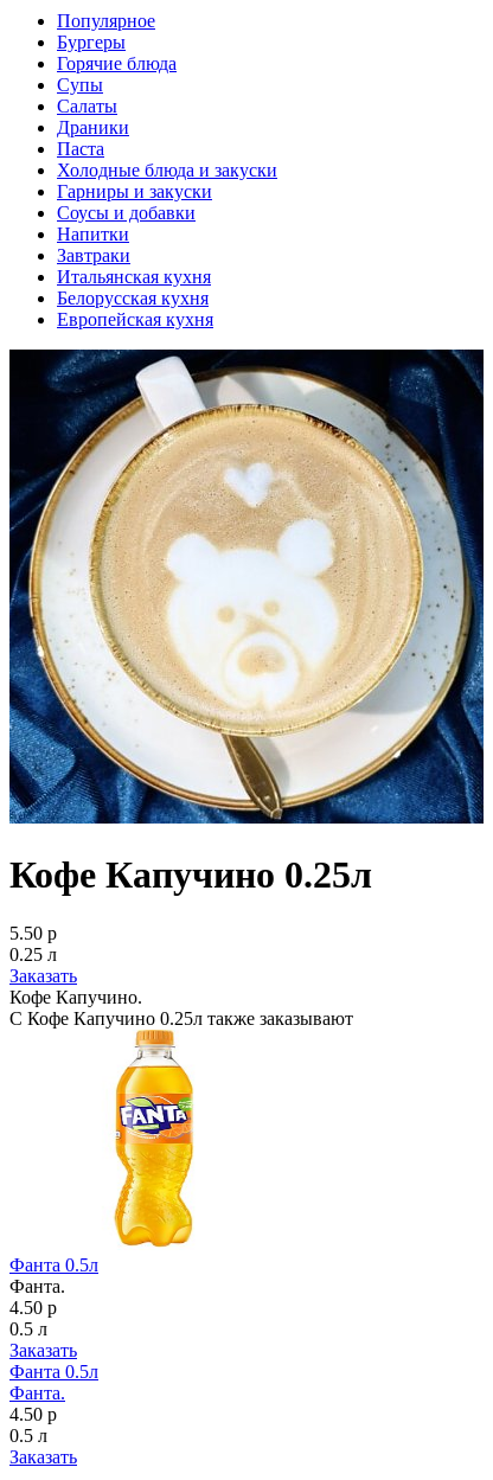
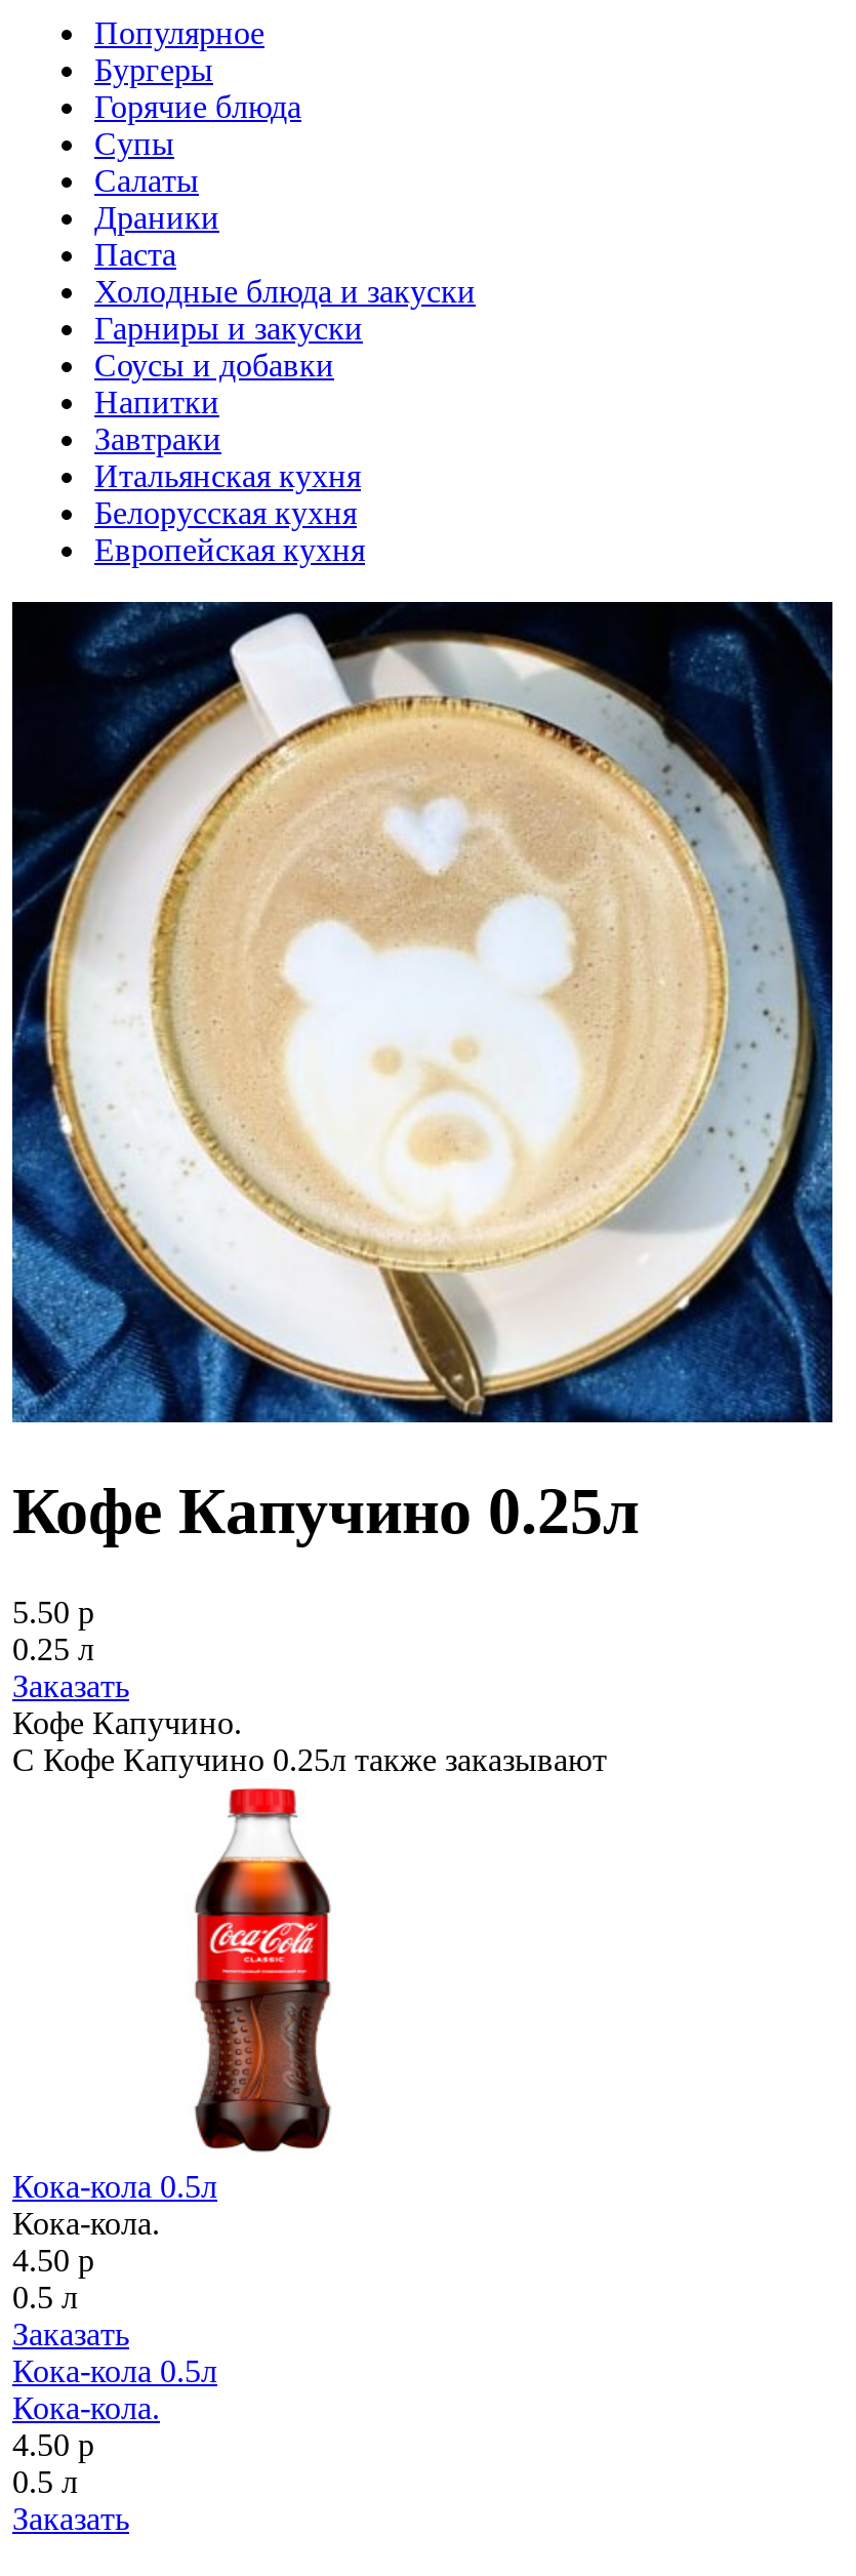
[9,1031,194,1296] [image] | Фанта 0.5л | Фанта. -> [12,1781,332,2240] [image] | Кока-кола 0.5л | Кока-кола.
[9,1361,98,1403] Фанта 0.5л | Фанта. -> [12,2353,217,2425] Кока-кола 0.5л | Кока-кола.

